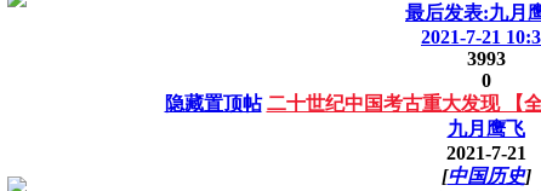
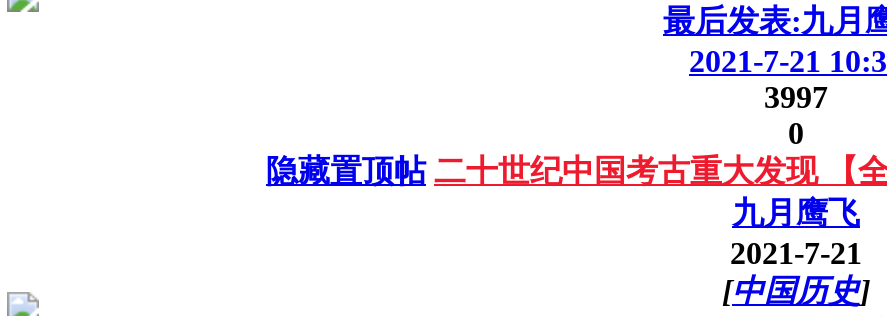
[466,49,505,69] 3993 -> [764,81,828,115] 3997

